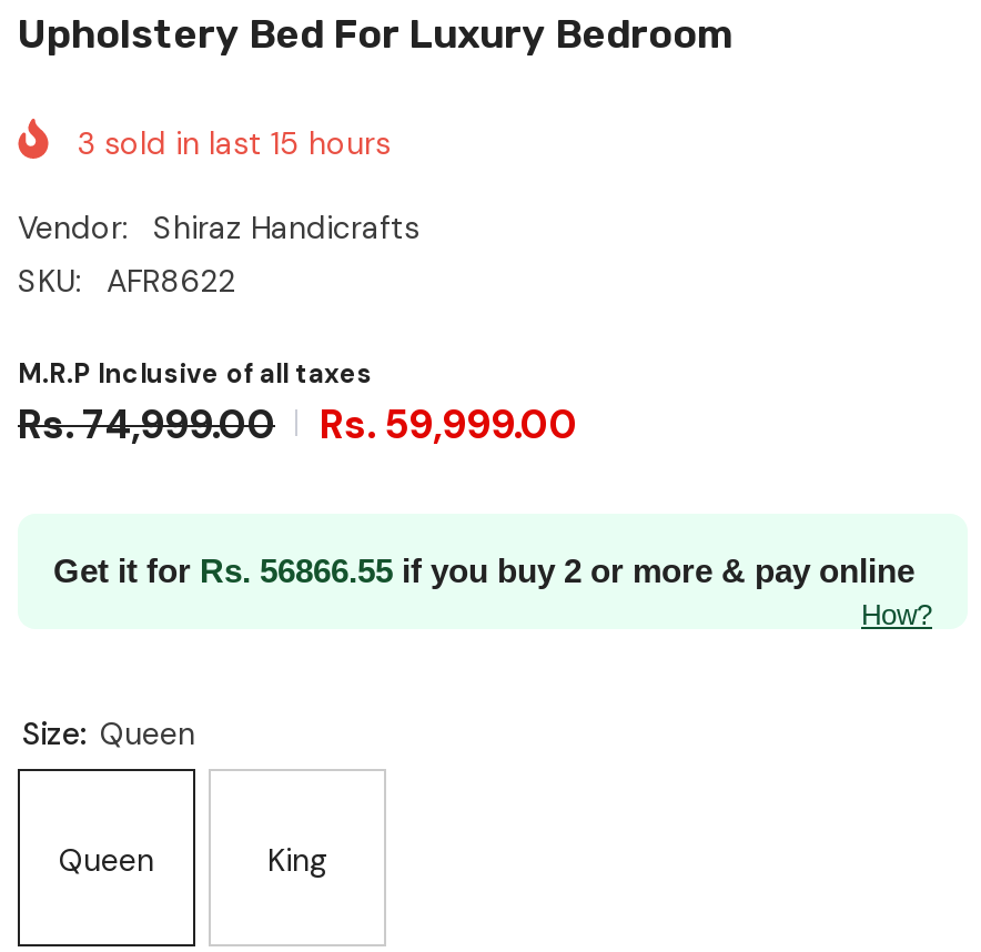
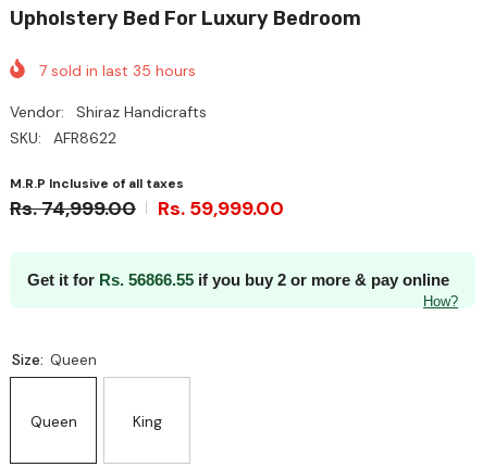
[78,122,391,162] 3 sold in last 15 hours -> [39,61,196,80] 7 sold in last 35 hours

